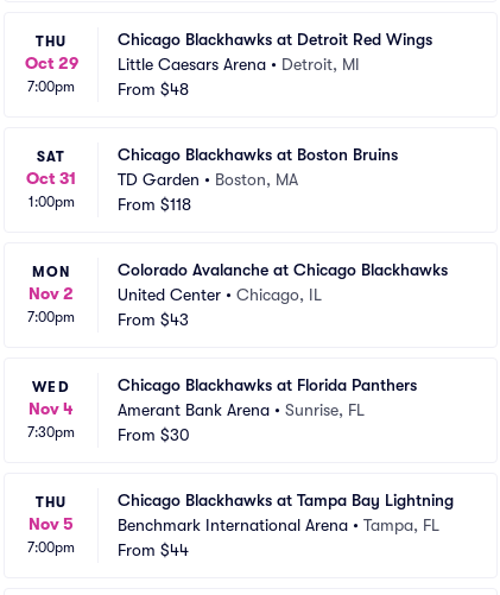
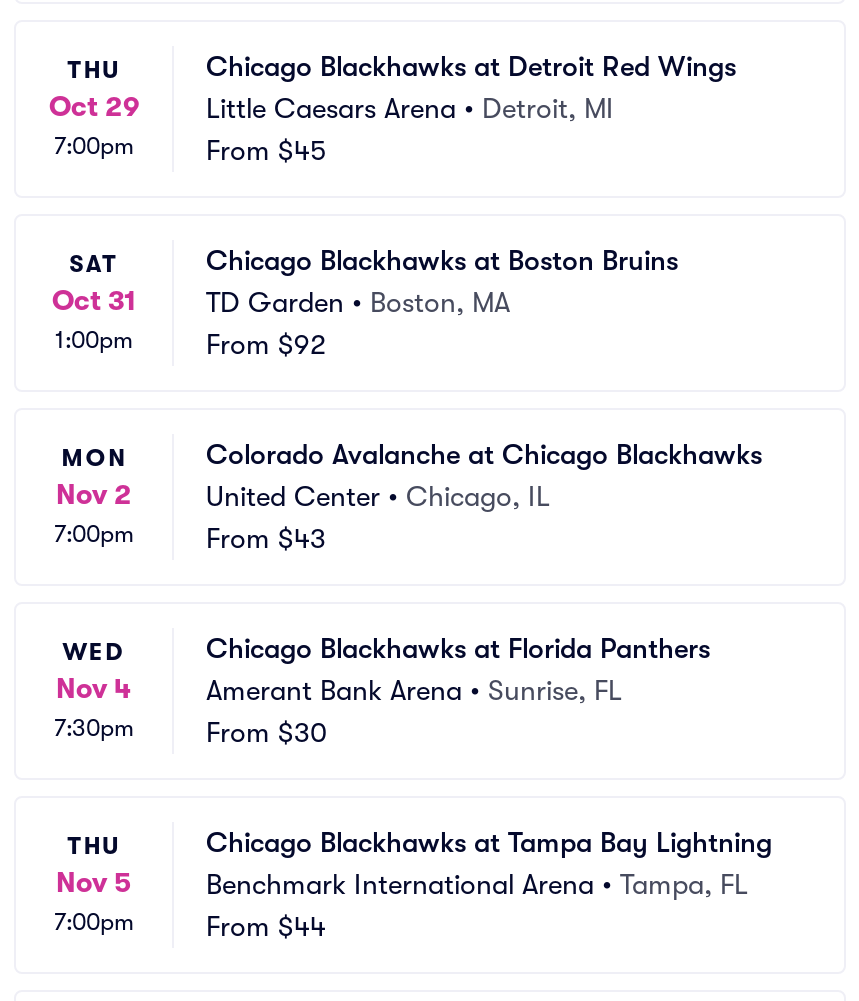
[118,80,189,99] From $48 -> [206,134,326,166] From $45
[118,195,191,214] From $118 -> [206,328,326,360] From $92

